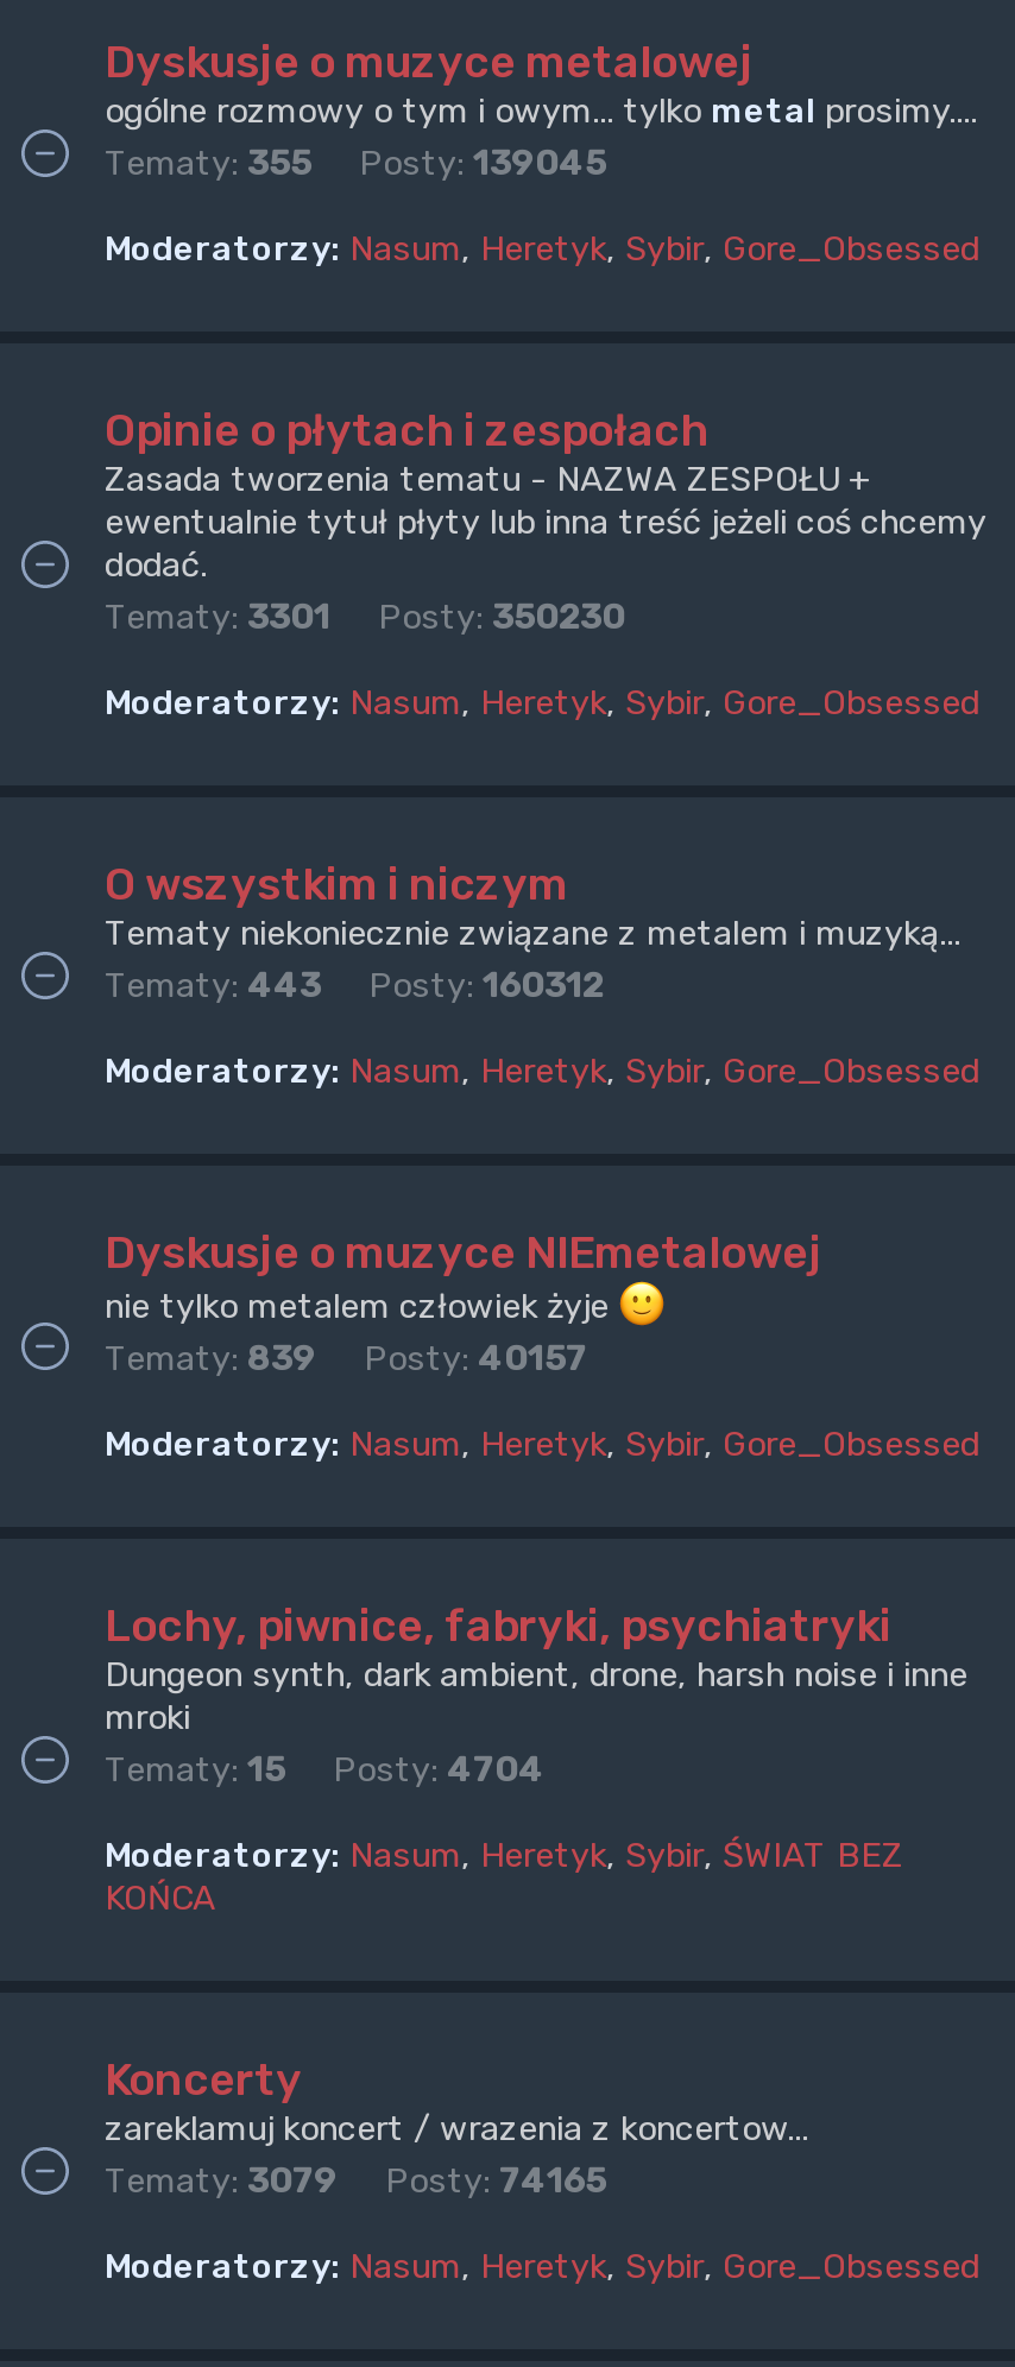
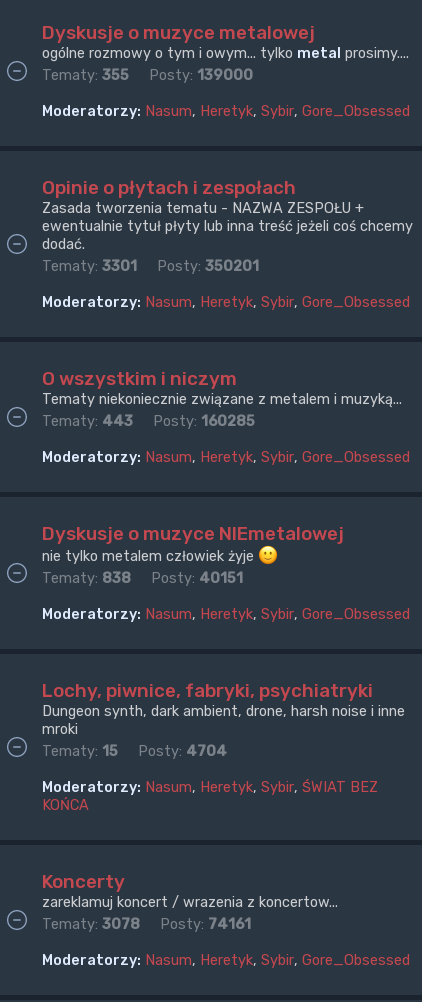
[105,141,606,184] Tematy: 355 Posty: 139045 -> [42,66,253,84] Tematy: 355 Posty: 139000
[105,595,625,638] Tematy: 3301 Posty: 350230 -> [42,257,259,275] Tematy: 3301 Posty: 350201
[105,964,604,1006] Tematy: 443 Posty: 160312 -> [42,412,255,430] Tematy: 443 Posty: 160285
[105,1337,587,1380] Tematy: 839 Posty: 40157 -> [42,569,243,587] Tematy: 838 Posty: 40151
[105,2159,606,2202] Tematy: 3079 Posty: 74165 -> [42,915,251,933] Tematy: 3078 Posty: 74161

